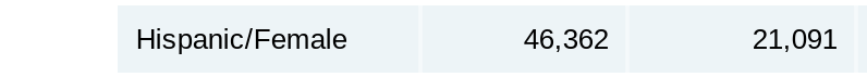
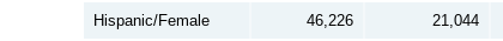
[524,23,609,56] 46,362 -> [307,12,354,30] 46,226
[752,23,837,56] 21,091 -> [433,12,480,30] 21,044

